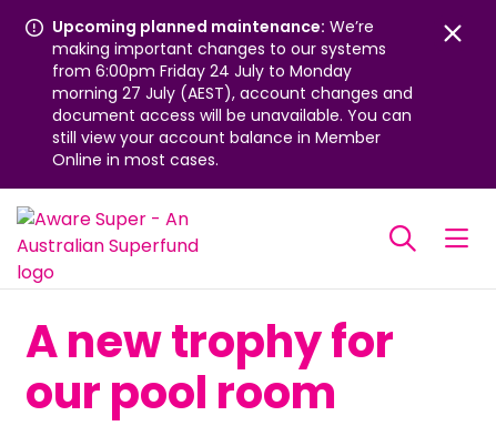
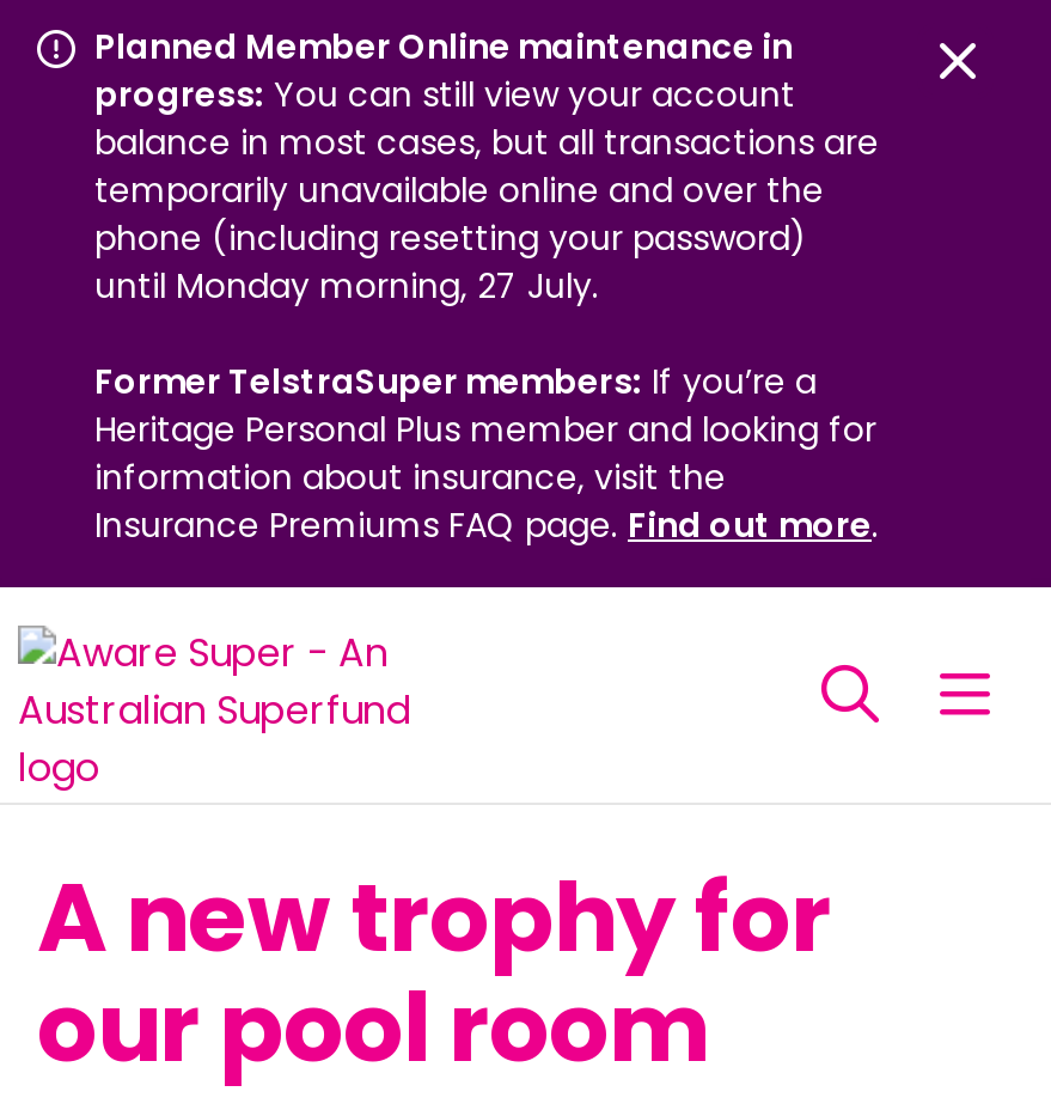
[52,16,413,171] Upcoming planned maintenance: We’re | making important changes to our systems | from 6:00pm Friday 24 July to Monday | morning 27 July (AEST), account changes and | document access will be unavailable. You can | still view your account balance in Member | Online in most cases. -> [94,23,879,549] Planned Member Online maintenance in | progress: You can still view your account | balance in most cases, but all transactions are | temporarily unavailable online and over the | phone (including resetting your password) | until Monday morning, 27 July. | Former TelstraSuper members: If you’re a | Heritage Personal Plus member and looking for | information about insurance, visit the | Insurance Premiums FAQ page. Find out more.

